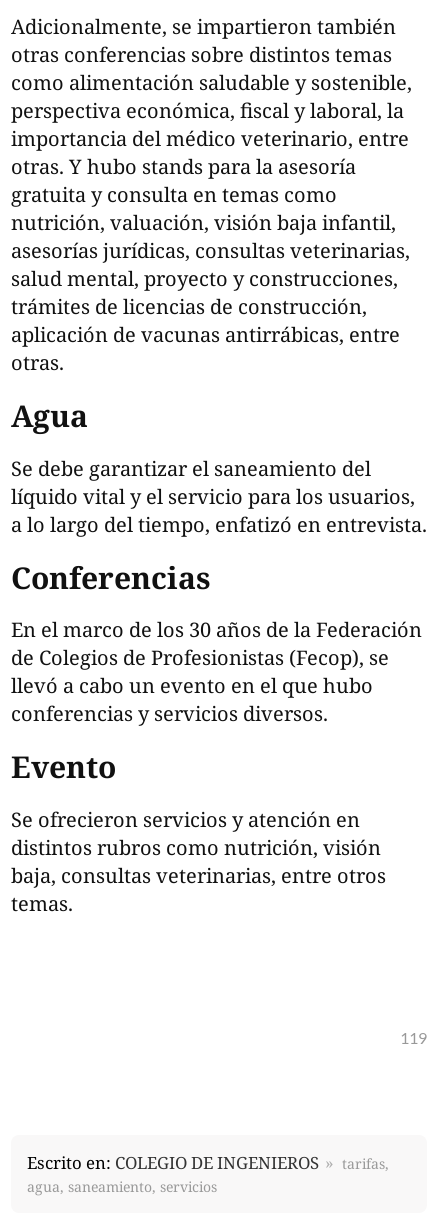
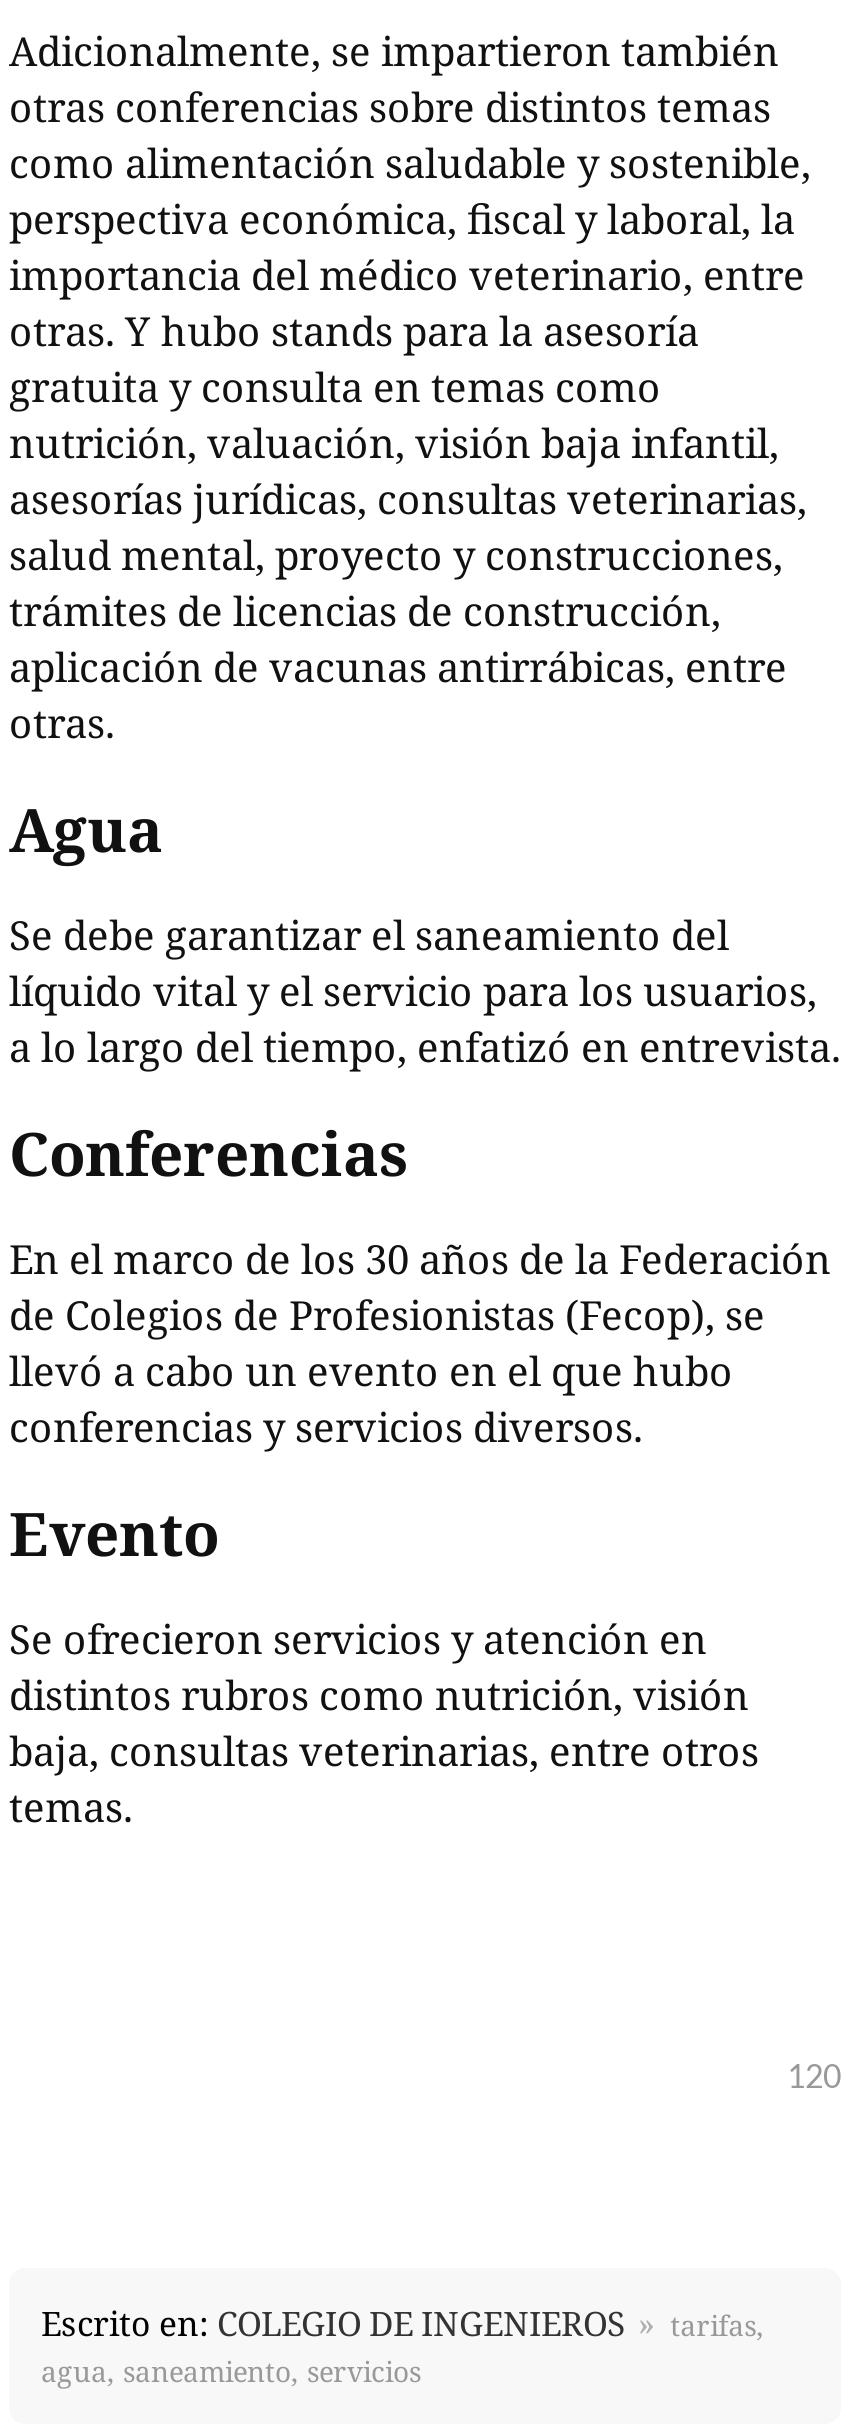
[400,1028,427,1047] 119 -> [787,2055,841,2093] 120

